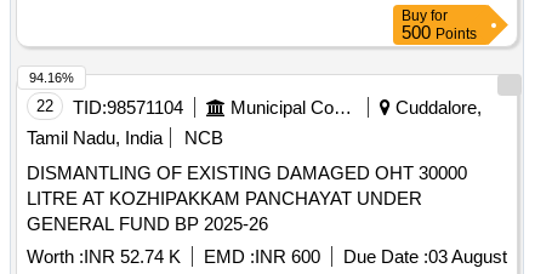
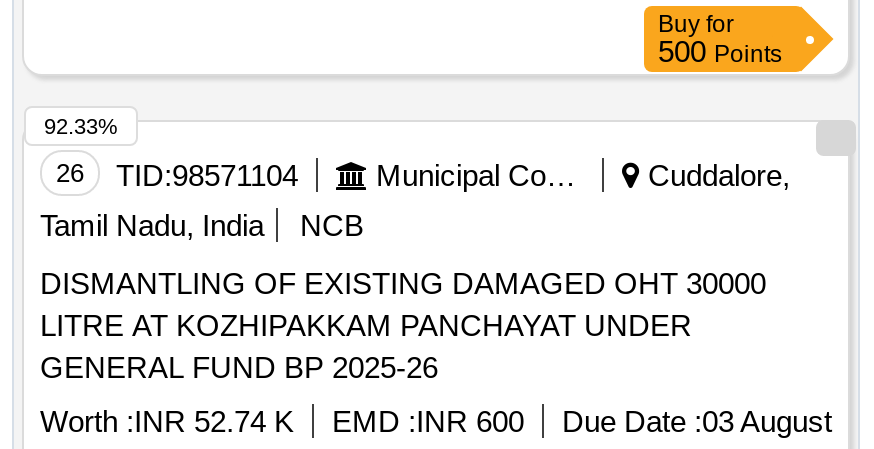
[29,71,74,85] 94.16% -> [44,114,118,138] 92.33%
[36,97,183,118] 22 TID:98571104 -> [56,158,298,192] 26 TID:98571104

